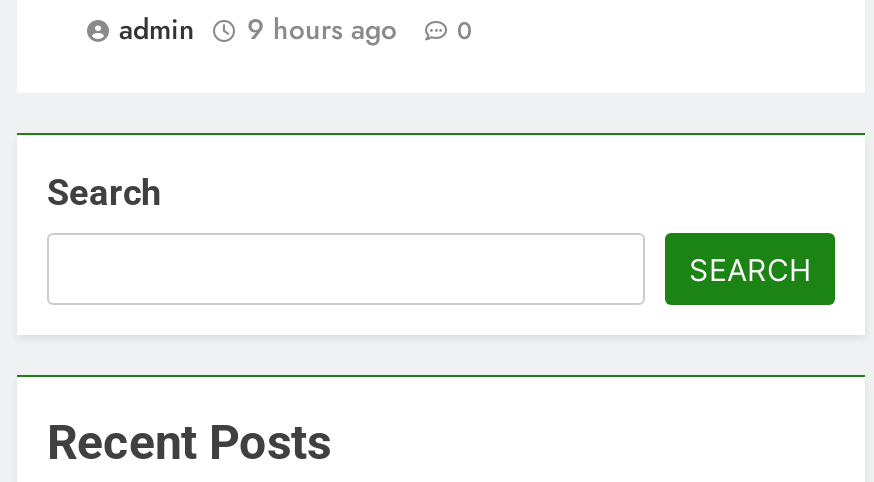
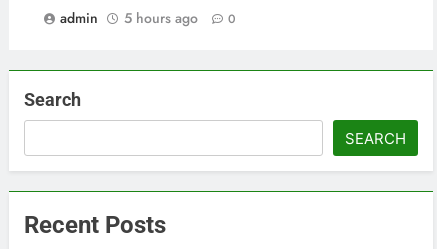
[119,9,473,49] admin 9 hours ago 0 -> [60,8,236,28] admin 5 hours ago 0

